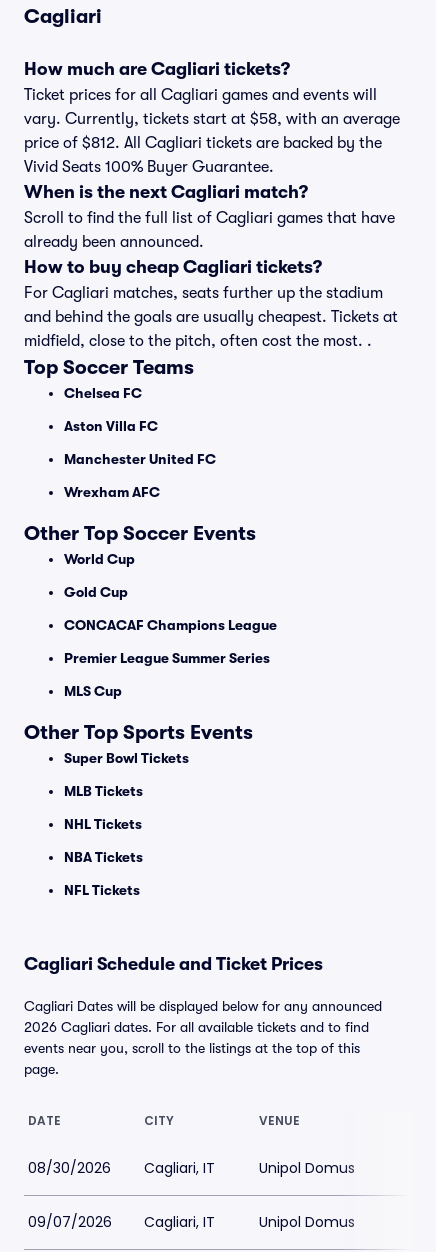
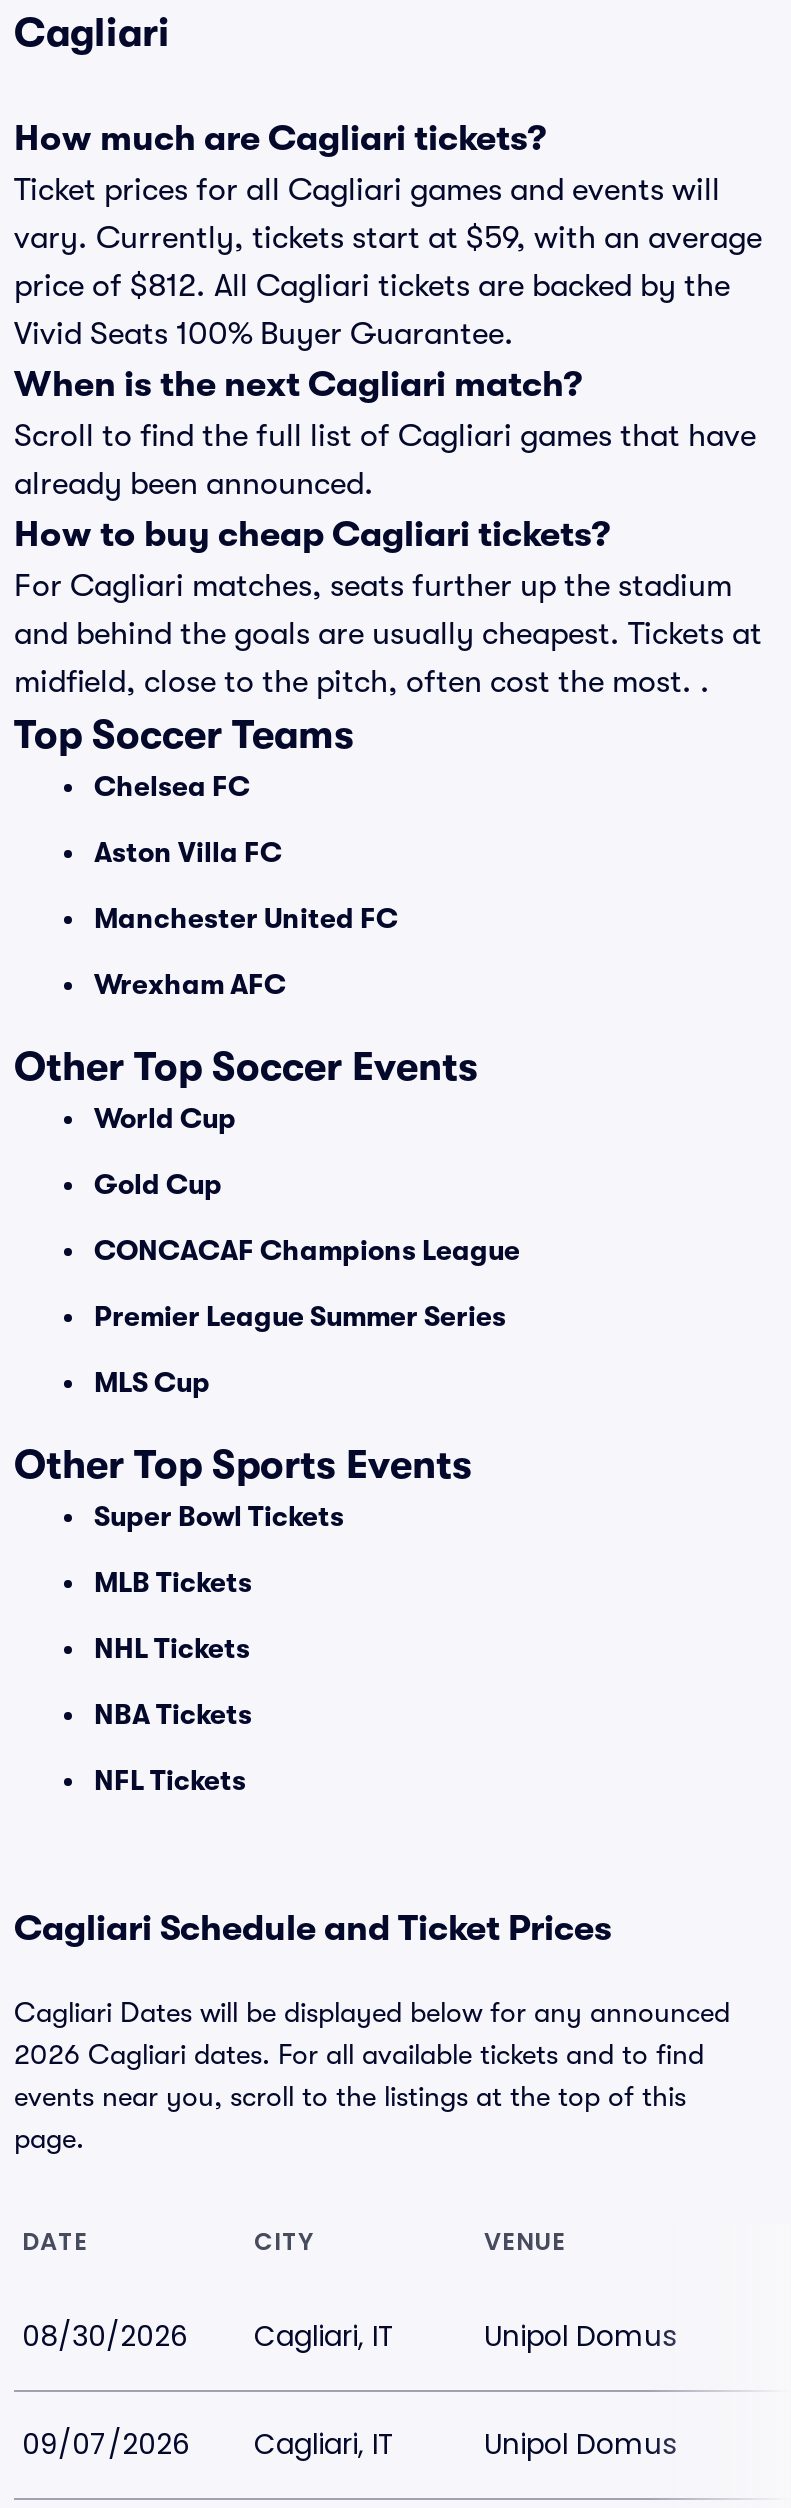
[24,110,400,128] vary. Currently, tickets start at $58, with an average -> [14,220,762,256] vary. Currently, tickets start at $59, with an average

